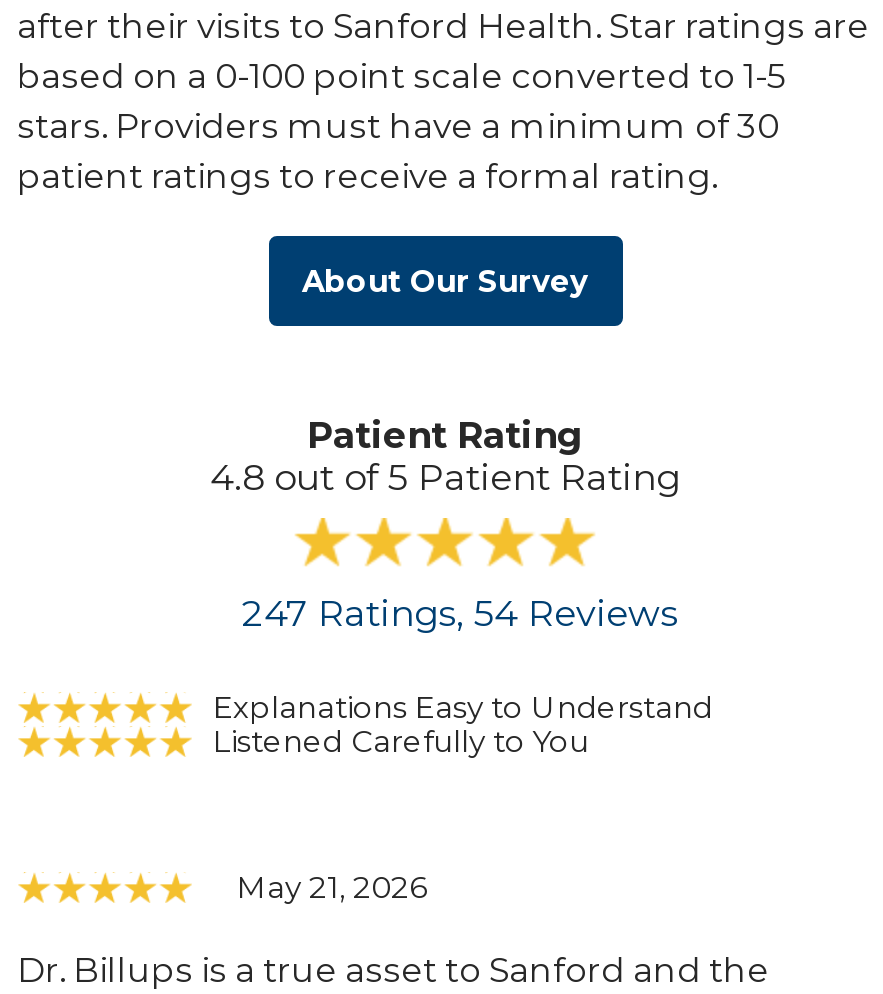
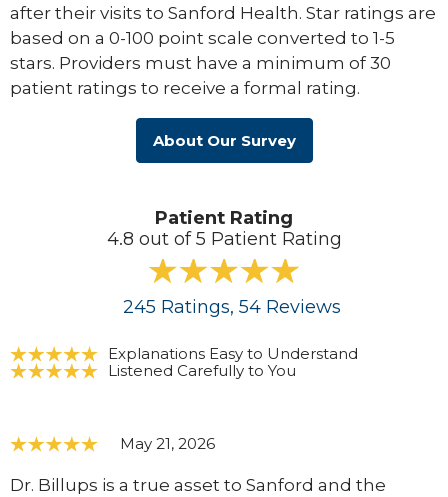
[242,589,678,635] 247 Ratings, 54 Reviews -> [122,295,340,318] 245 Ratings, 54 Reviews

